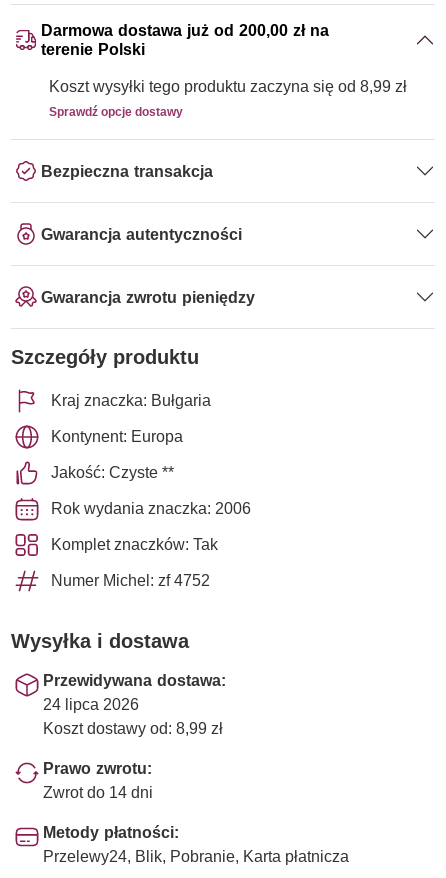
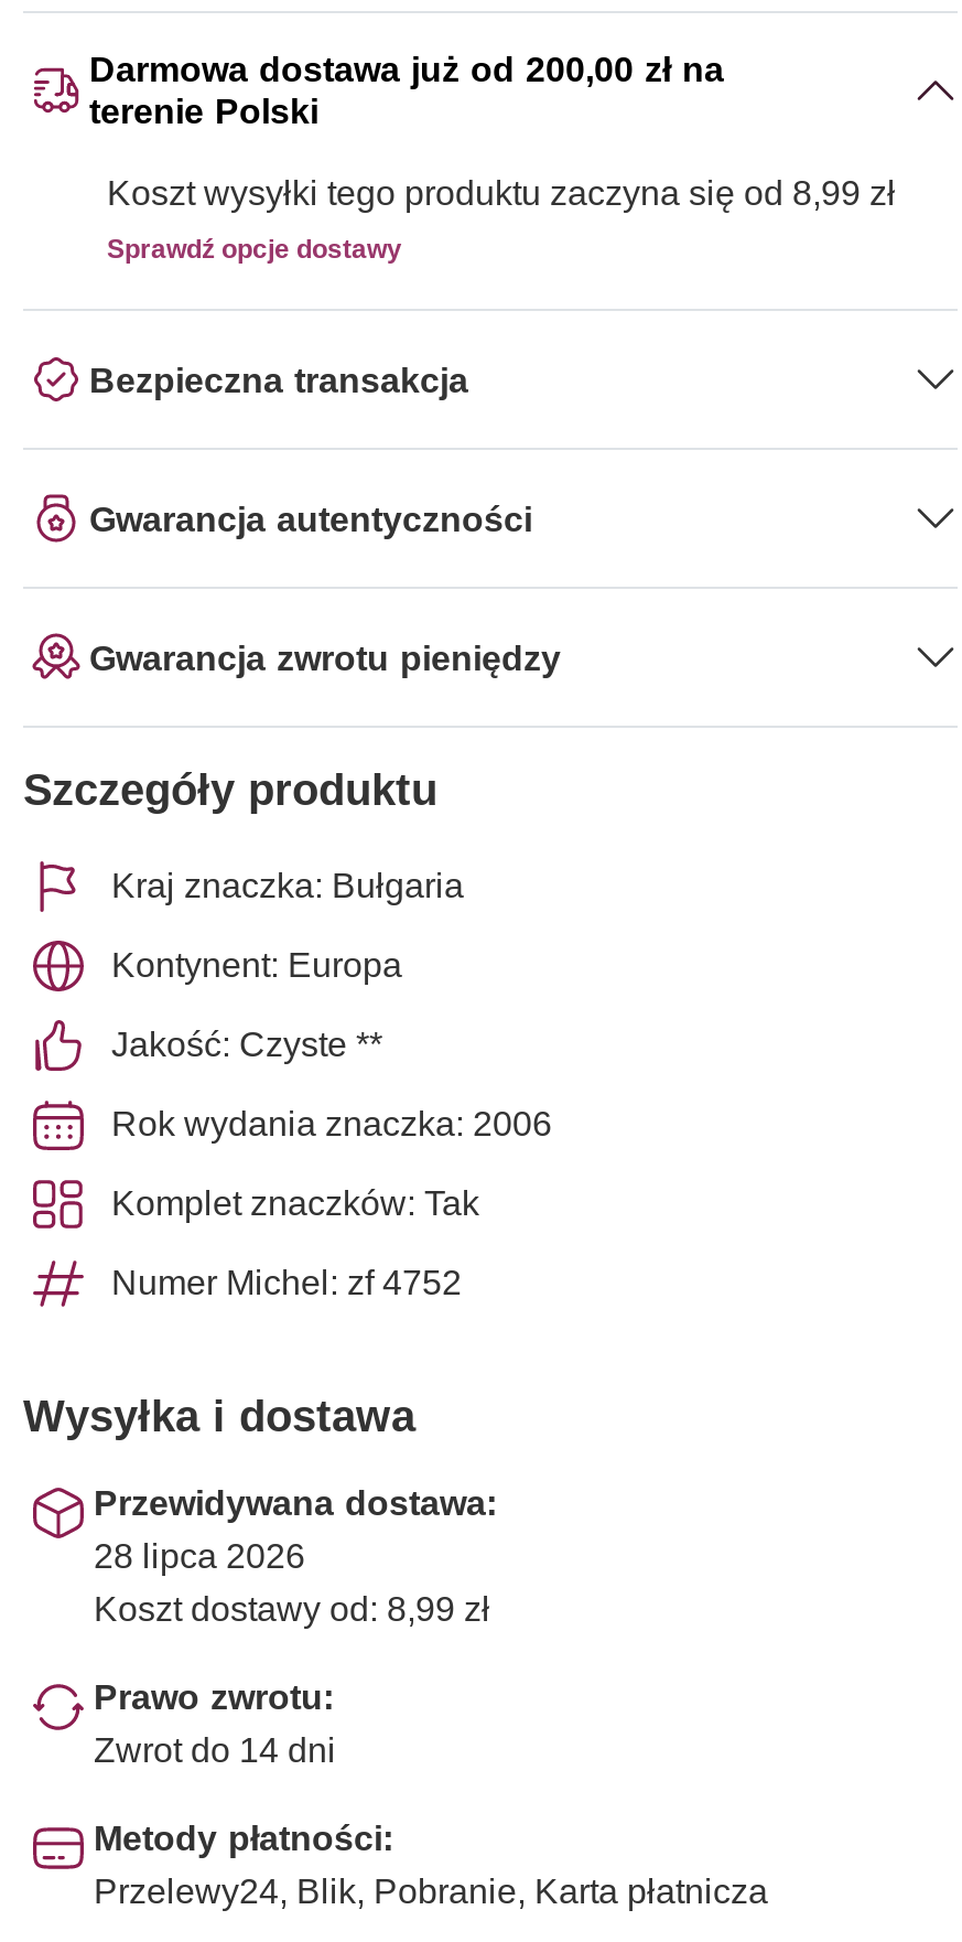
[43,695,139,714] 24 lipca 2026 -> [94,1535,305,1577] 28 lipca 2026

